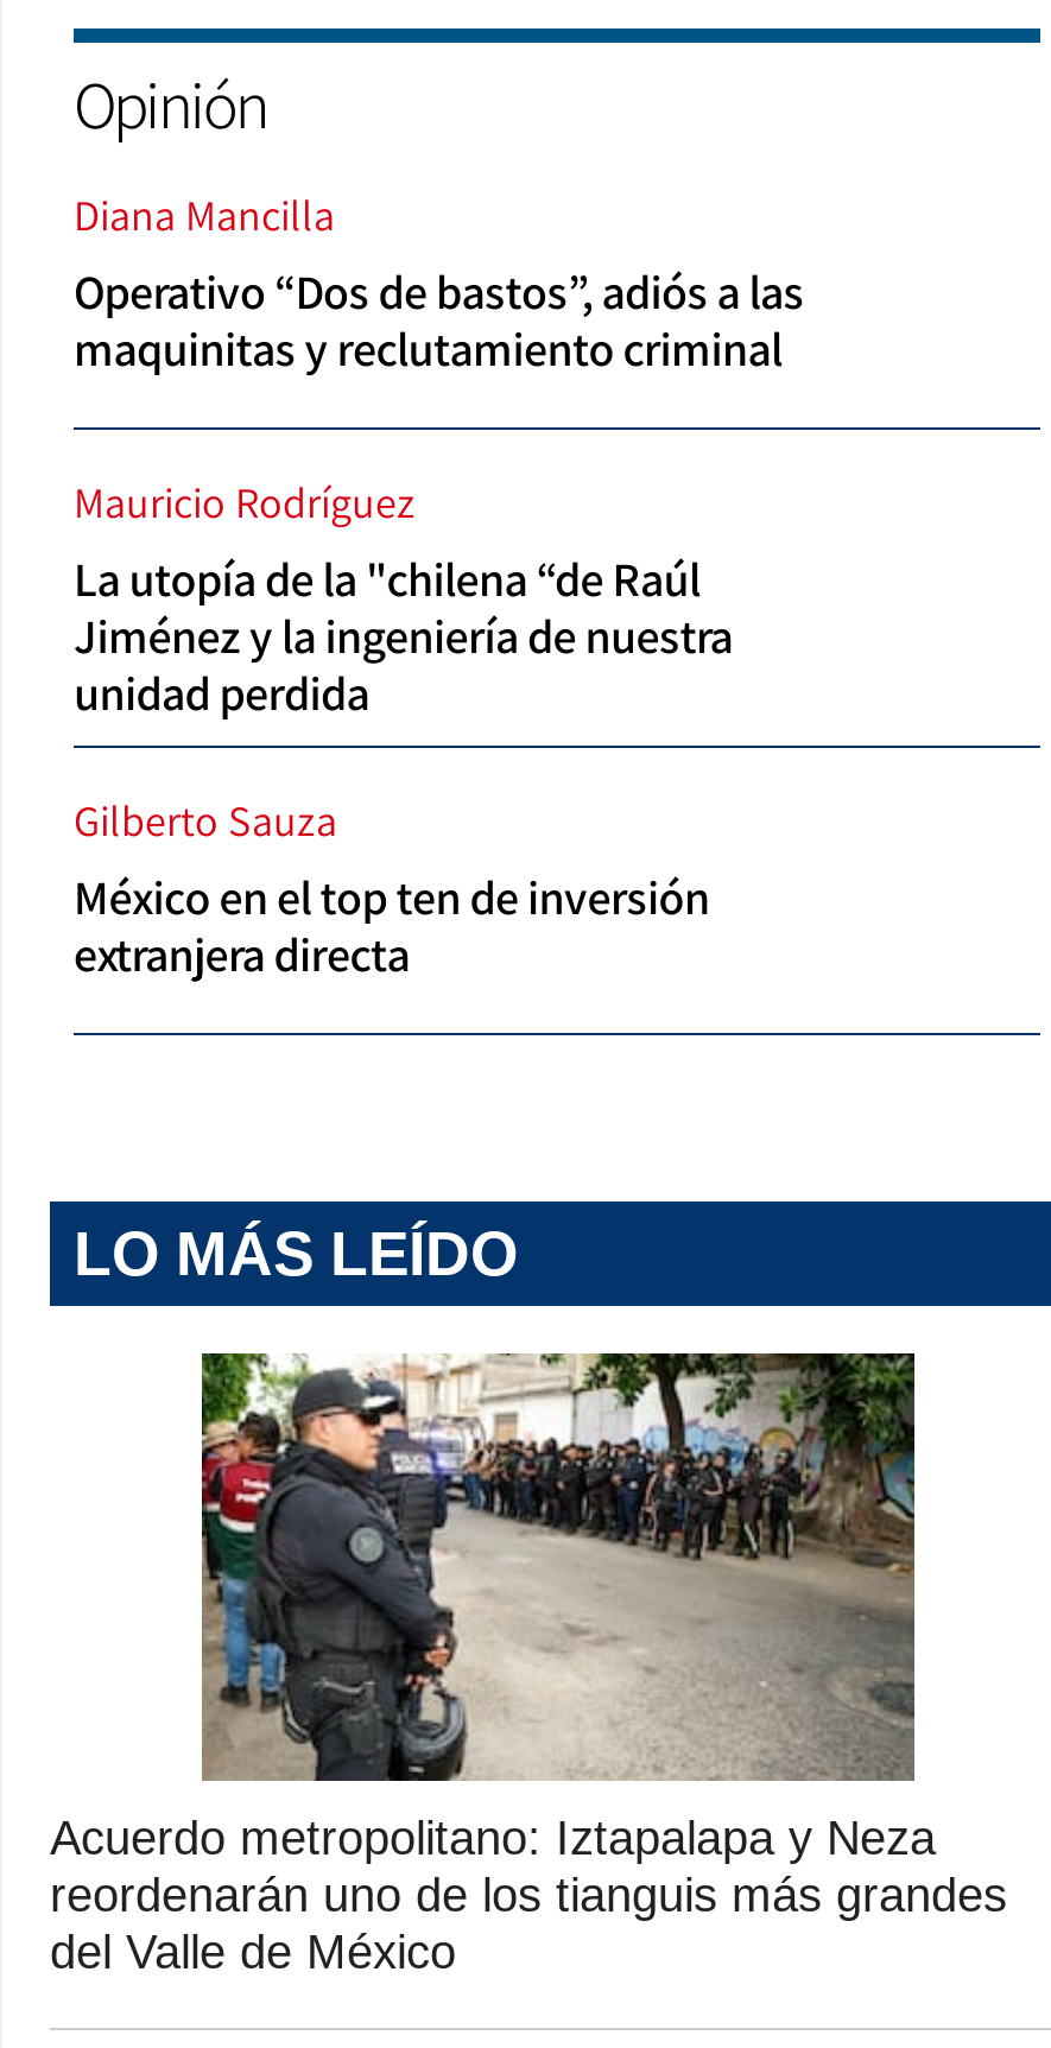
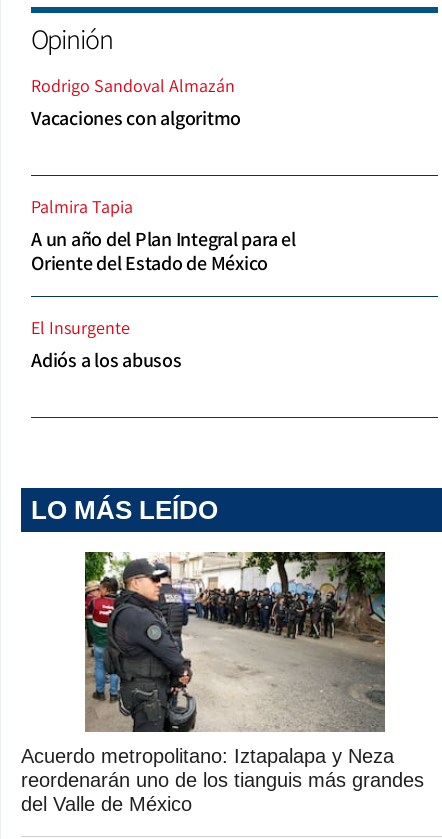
[74,187,804,379] Diana Mancilla | Operativo “Dos de bastos”, adiós a las | maquinitas y reclutamiento criminal -> [31,74,241,131] Rodrigo Sandoval Almazán | Vacaciones con algoritmo
[74,474,733,723] Mauricio Rodríguez | La utopía de la "chilena “de Raúl | Jiménez y la ingeniería de nuestra | unidad perdida -> [31,195,295,276] Palmira Tapia | A un año del Plan Integral para el | Oriente del Estado de México
[74,792,710,984] Gilberto Sauza | México en el top ten de inversión | extranjera directa -> [31,316,181,373] El Insurgente | Adiós a los abusos

